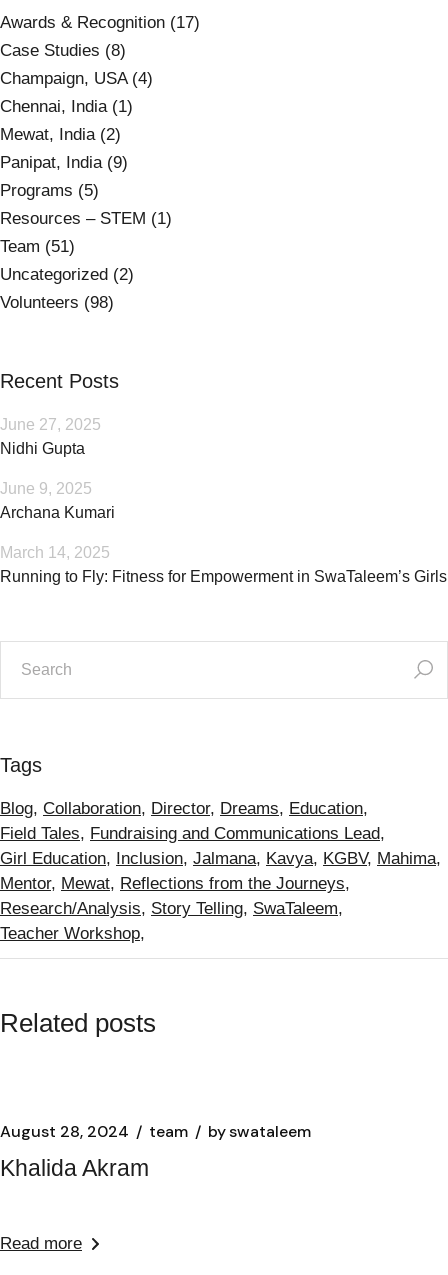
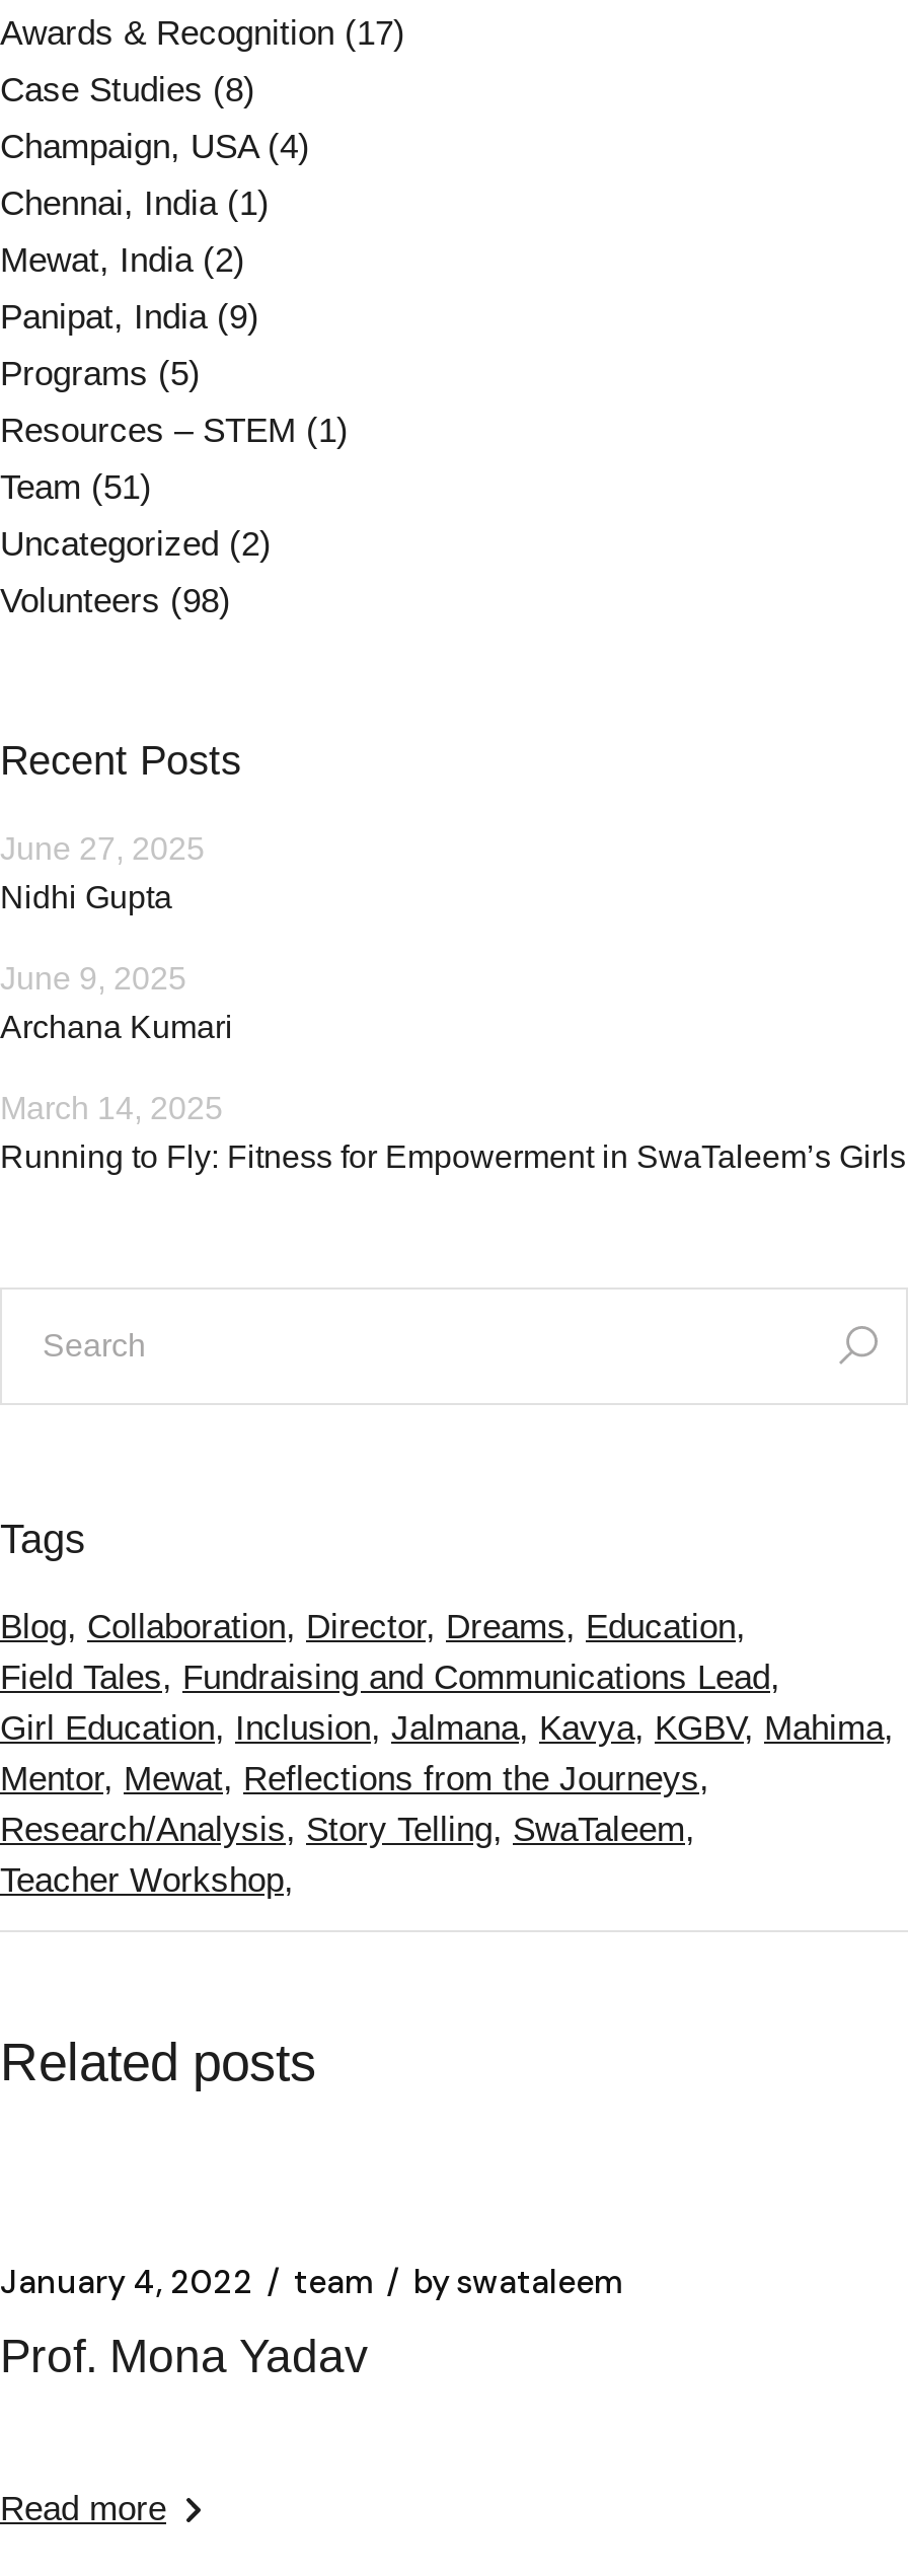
[0,1121,311,1142] August 28, 2024 team by swataleem -> [0,2260,622,2303] January 4, 2022 team by swataleem
[0,1155,149,1181] Khalida Akram -> [0,2329,369,2382] Prof. Mona Yadav

